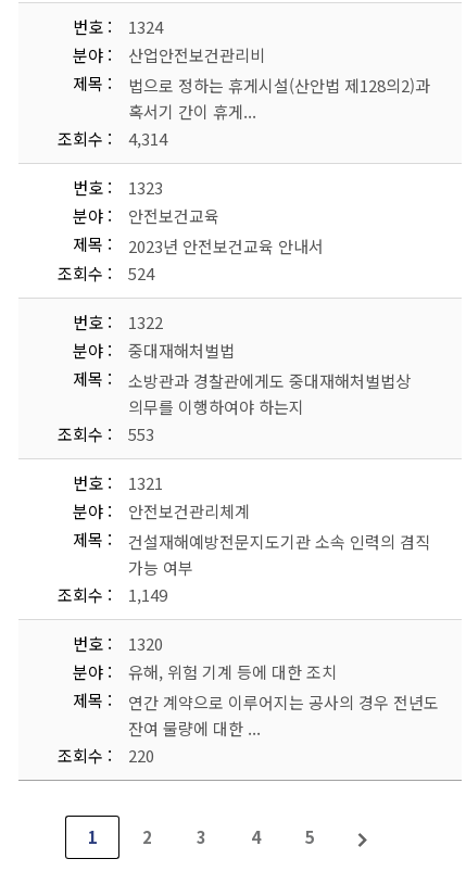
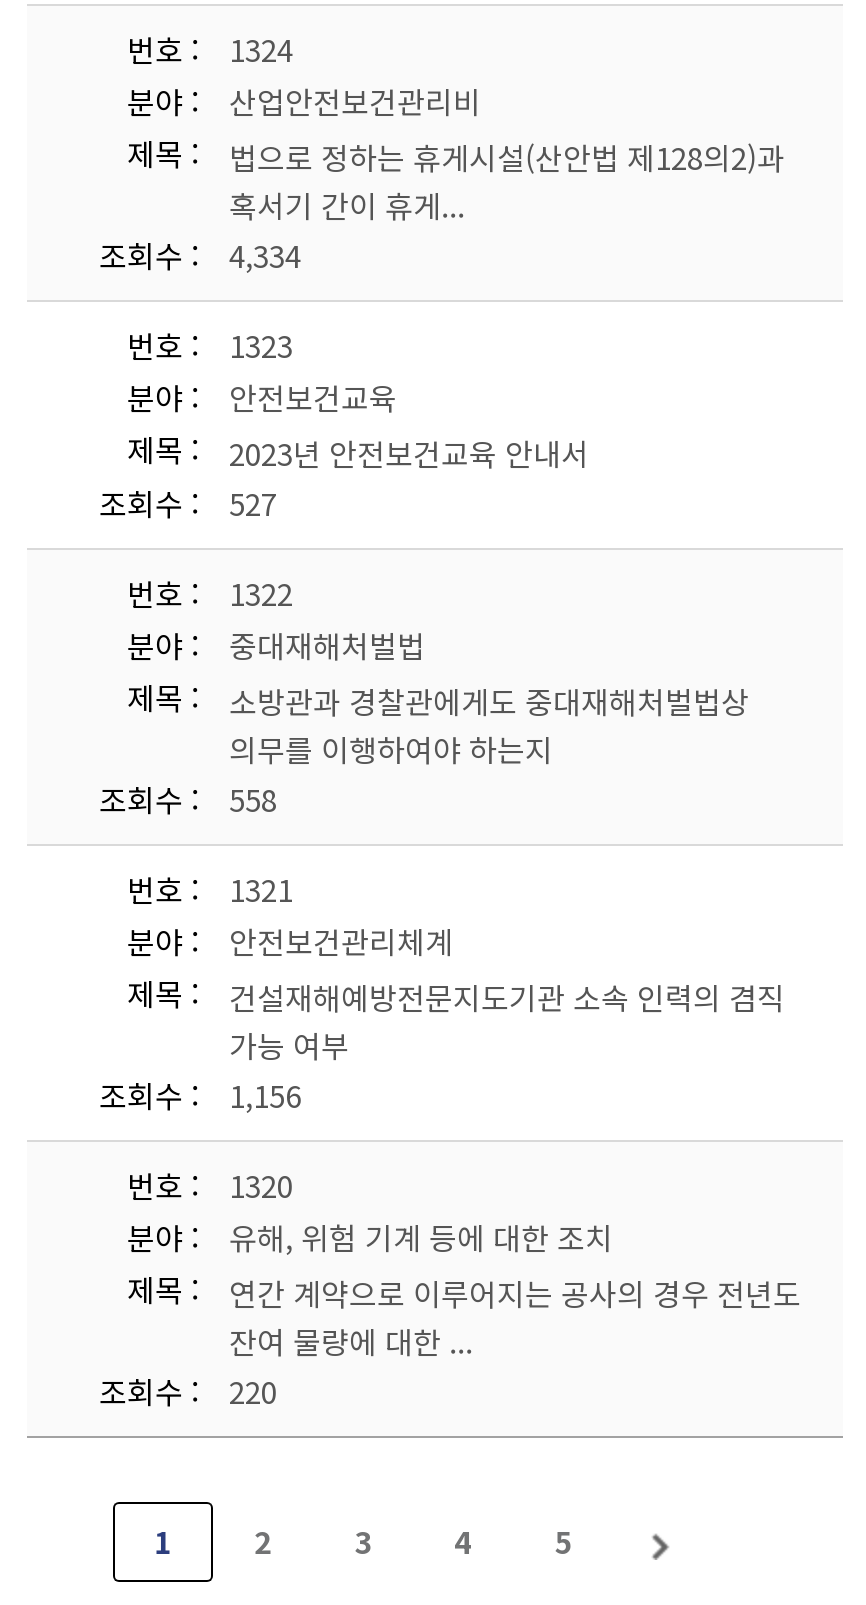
[58,127,167,150] 조회수 4,314 -> [99,234,301,276] 조회수 4,334
[58,262,154,285] 조회수 524 -> [99,482,277,524] 조회수 527
[58,422,154,445] 조회수 553 -> [99,778,277,820] 조회수 558
[58,583,167,606] 조회수 1,149 -> [99,1074,301,1116] 조회수 1,156

